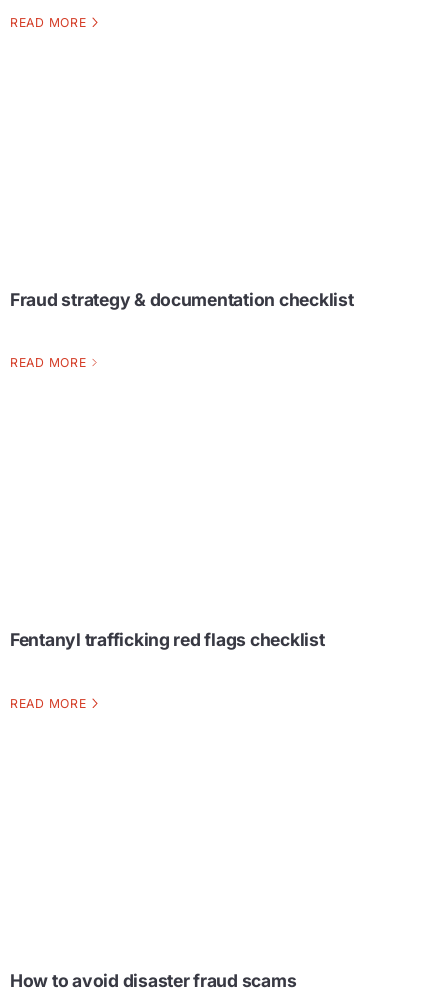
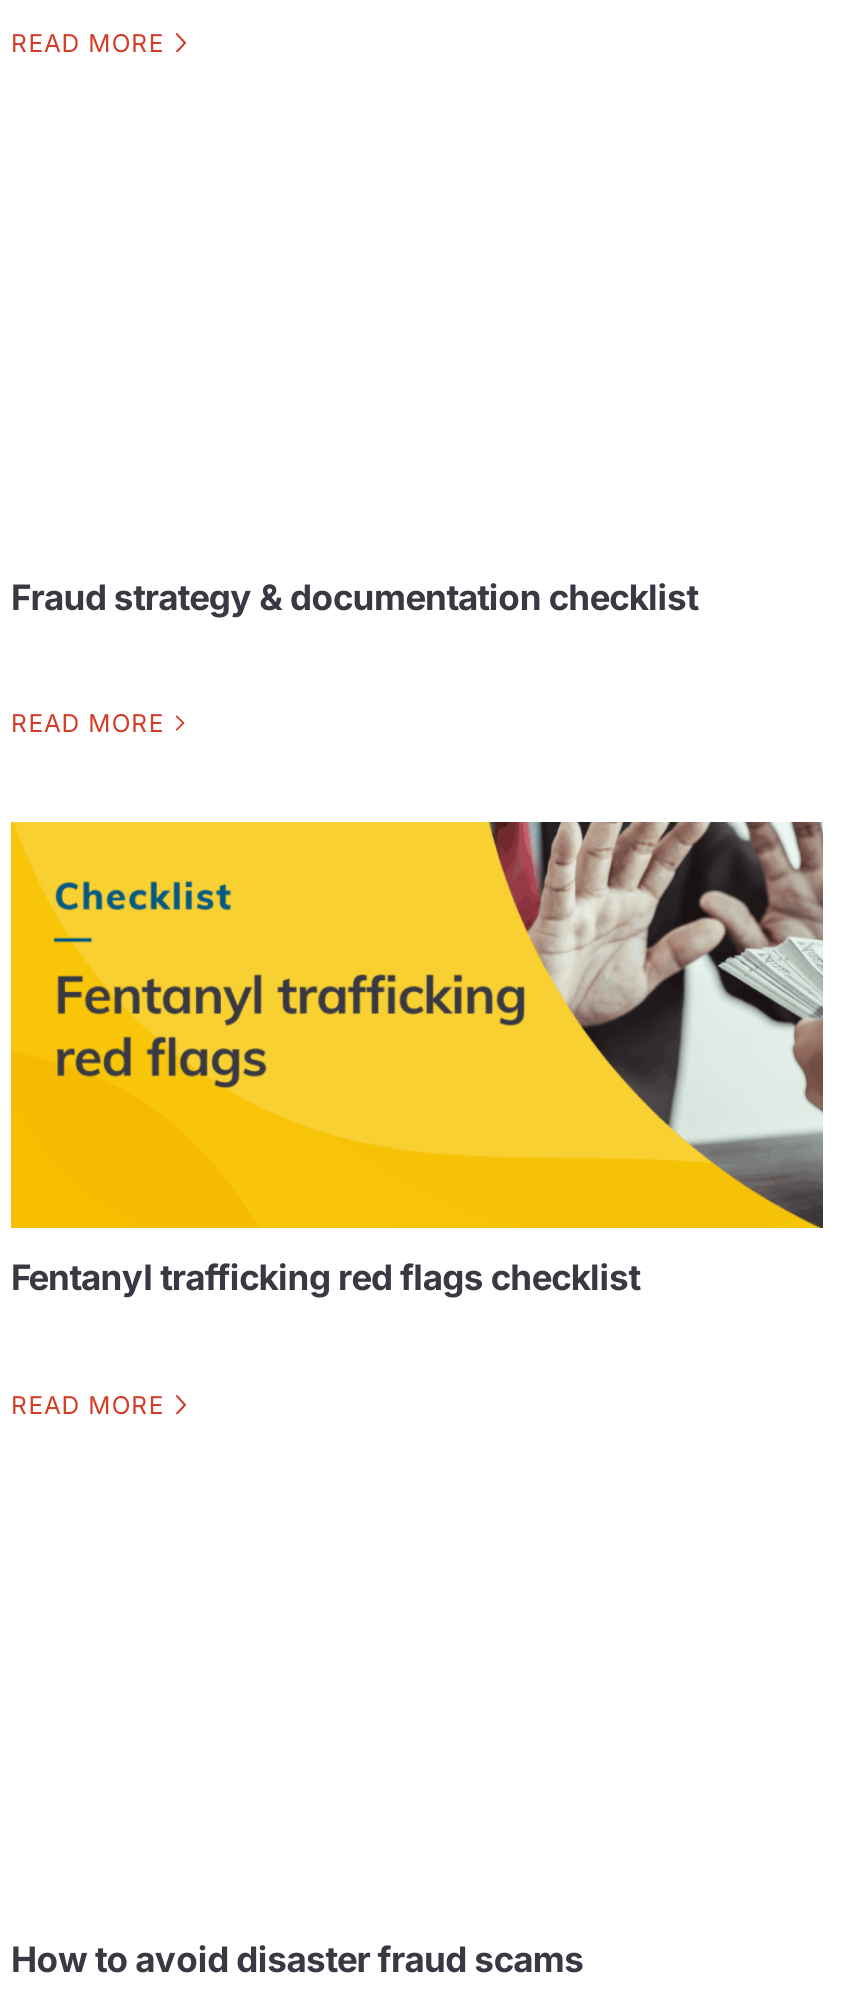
none -> [9,820,825,1230] [image]

